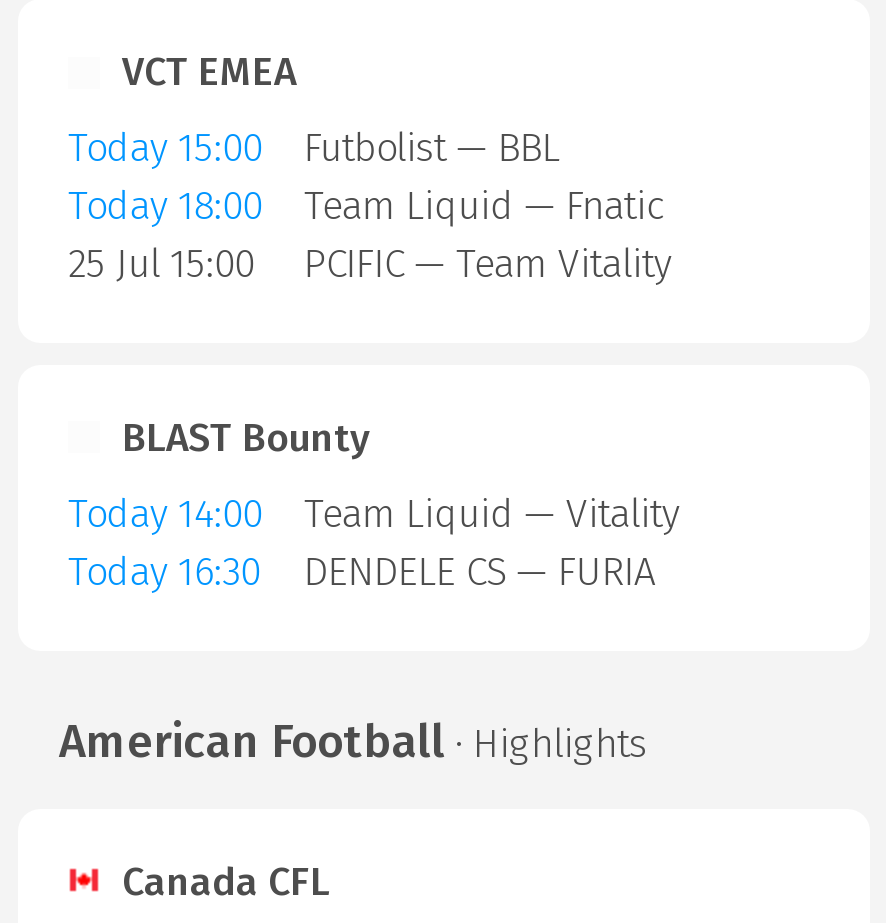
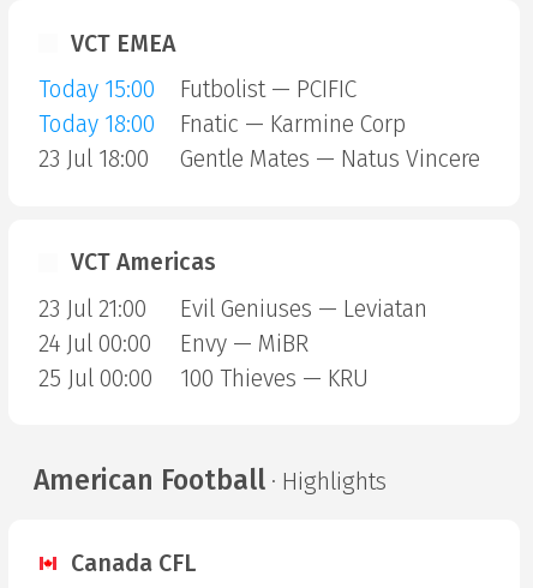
[304,126,560,172] Futbolist — BBL -> [180,75,356,103] Futbolist — PCIFIC
[68,184,672,288] Team Liquid — Fnatic | 25 Jul 15:00 | PCIFIC — Team Vitality -> [38,110,480,173] Fnatic — Karmine Corp | 23 Jul 18:00 | Gentle Mates — Natus Vincere
[122,415,370,461] BLAST Bounty -> [71,249,216,276] VCT Americas
[68,491,680,595] Today 14:00 | Team Liquid — Vitality | Today 16:30 | DENDELE CS — FURIA -> [38,295,427,392] 23 Jul 21:00 | Evil Geniuses — Leviatan | 24 Jul 00:00 | Envy — MiBR | 25 Jul 00:00 | 100 Thieves — KRU

